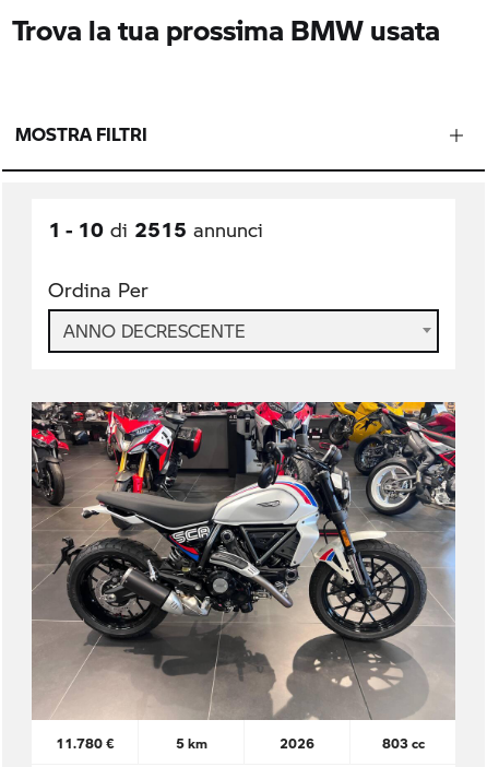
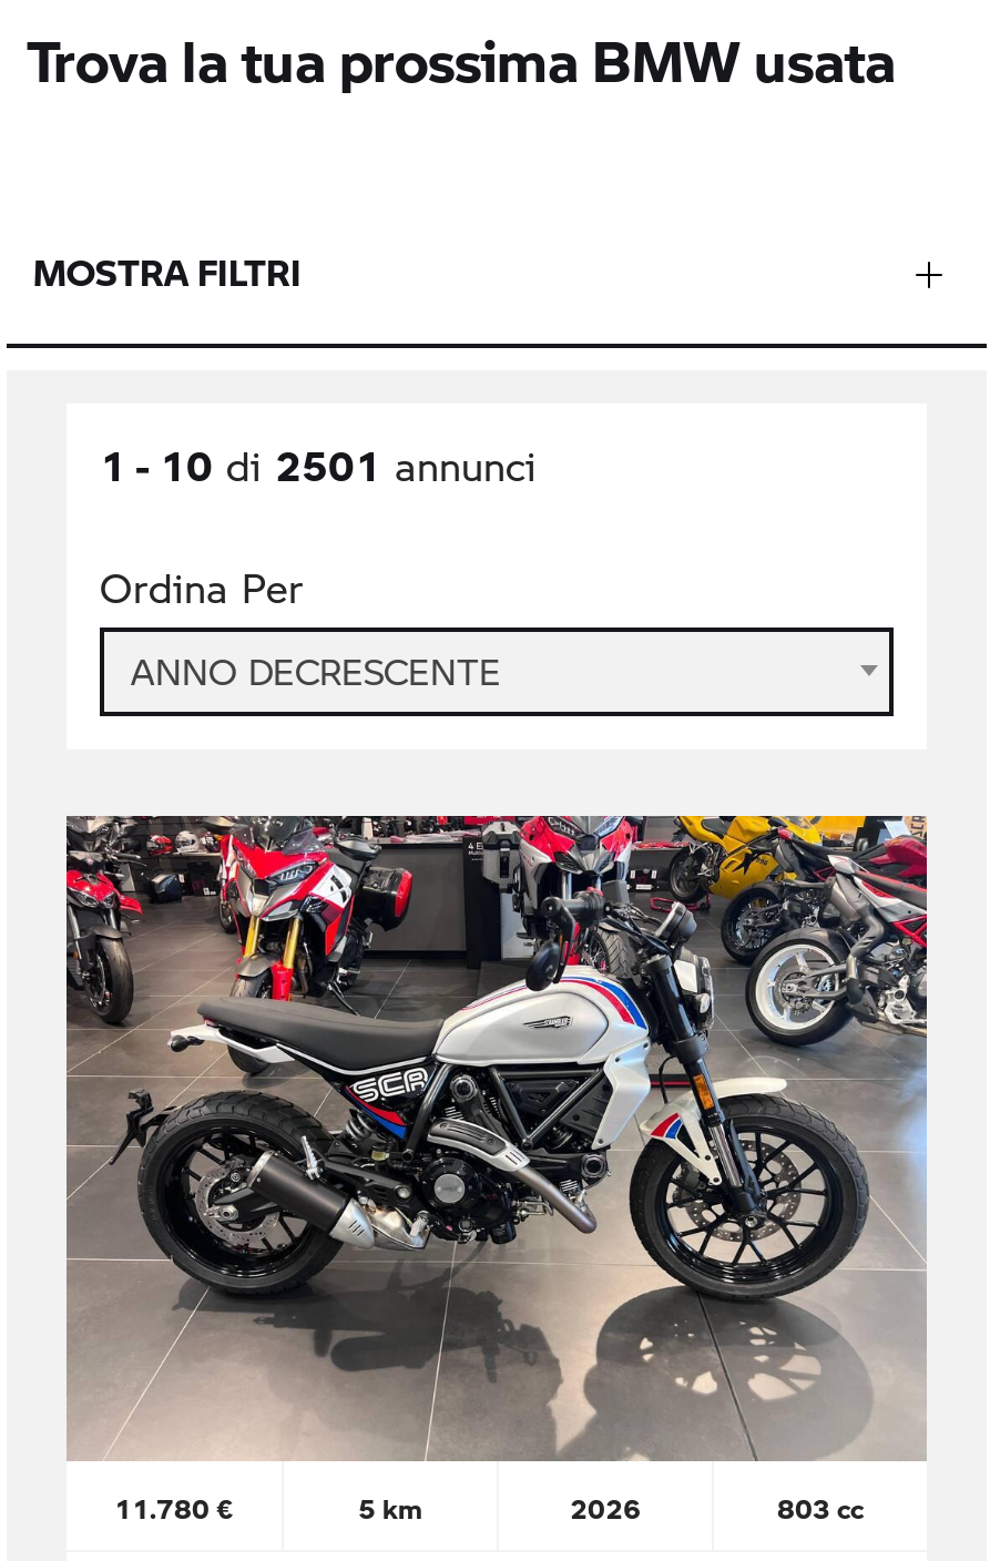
[48,216,263,241] 1 - 10 di 2515 annunci -> [100,439,537,490] 1 - 10 di 2501 annunci

